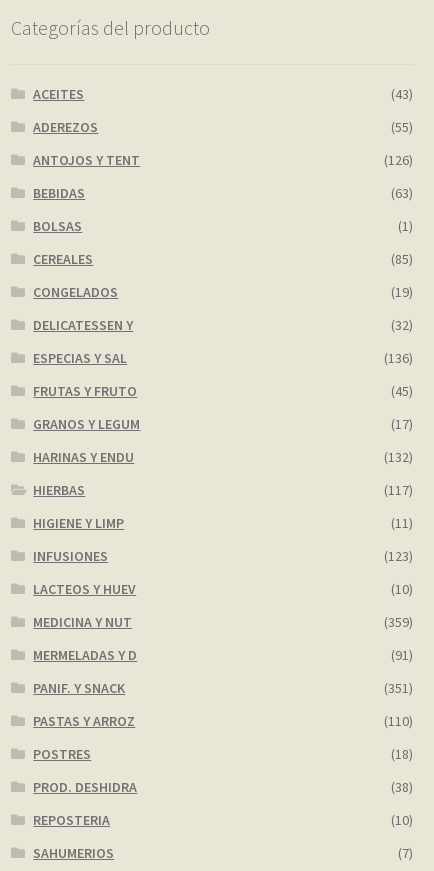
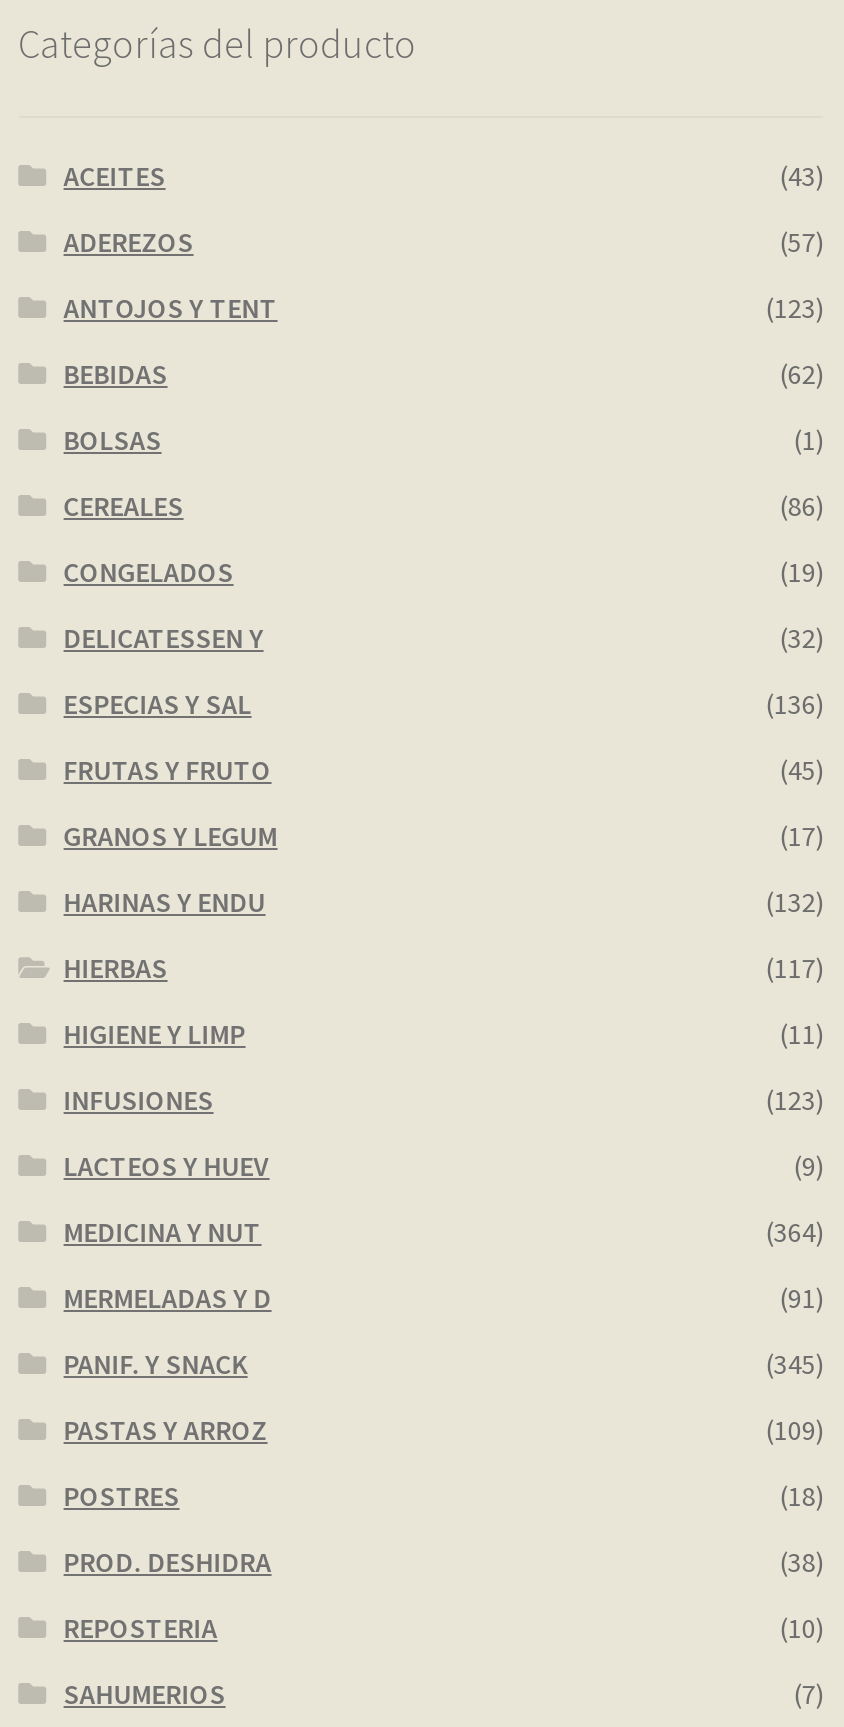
[391,118,413,136] (55) -> [780,224,824,260] (57)
[384,151,413,169] (126) -> [766,290,824,326] (123)
[391,184,413,202] (63) -> [780,356,824,392] (62)
[391,250,413,268] (85) -> [780,488,824,524] (86)
[391,580,413,598] (10) -> [794,1148,824,1184] (9)
[384,613,413,631] (359) -> [766,1214,824,1250] (364)
[384,679,413,697] (351) -> [766,1346,824,1382] (345)
[384,712,413,730] (110) -> [766,1412,824,1448] (109)

